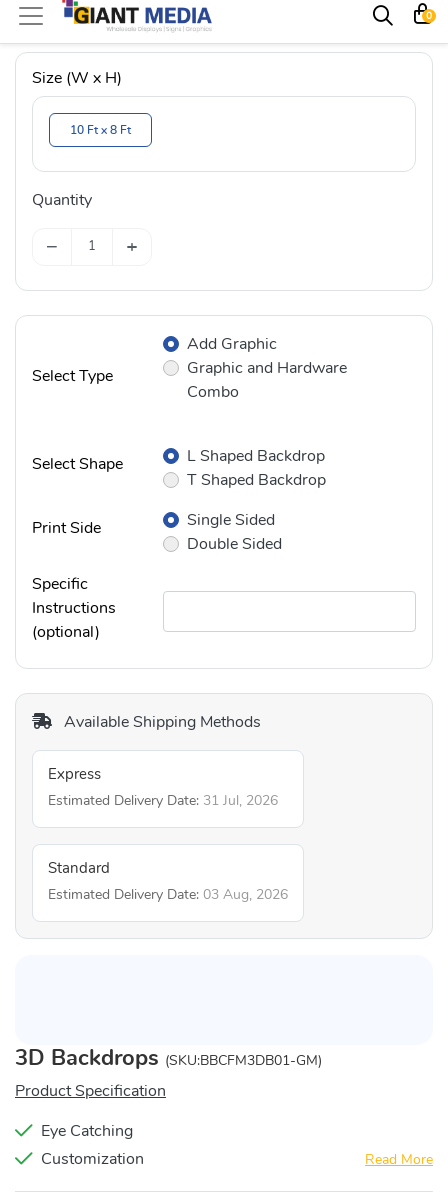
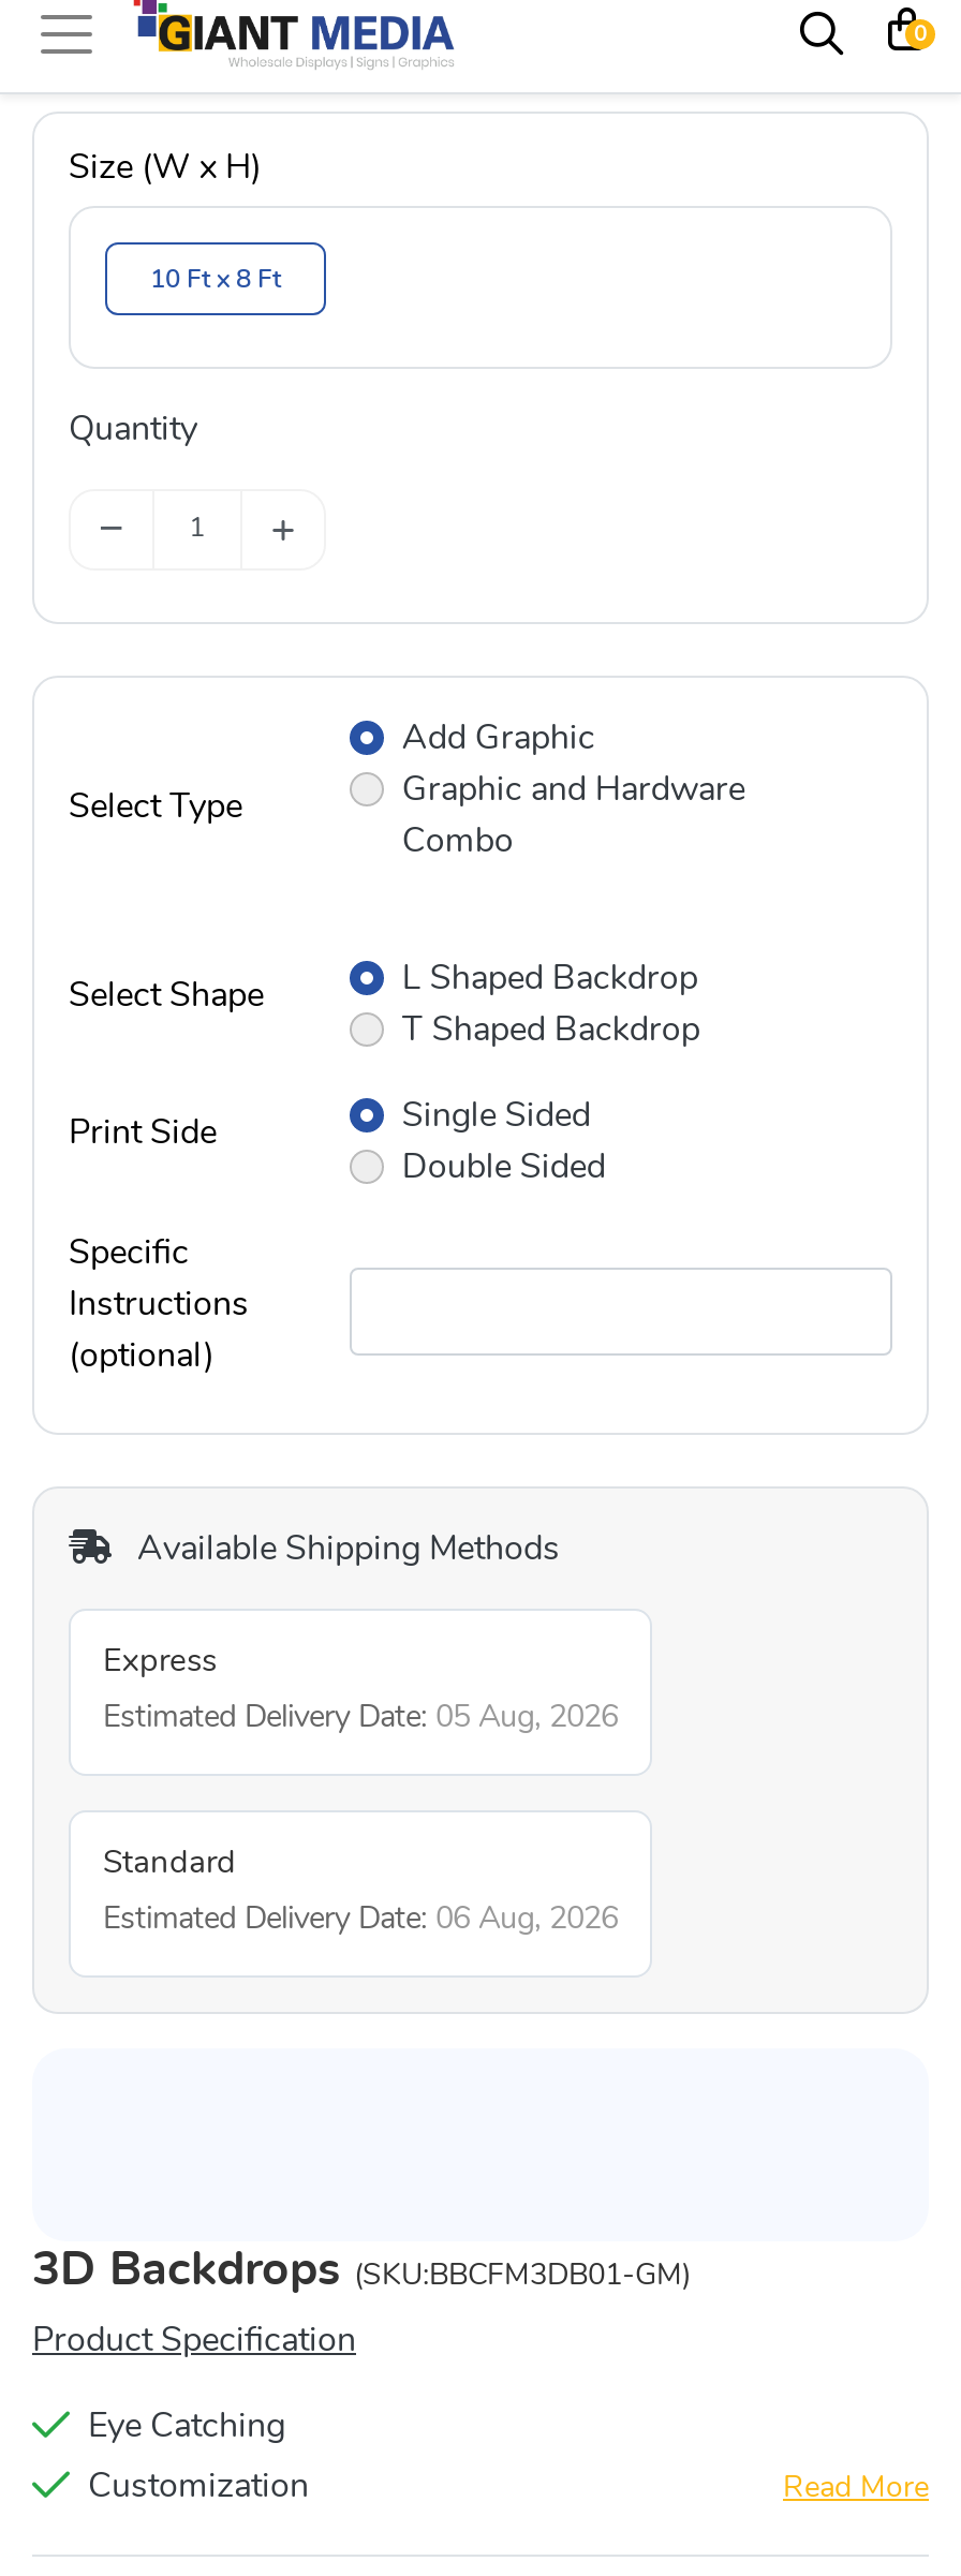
[48,792,278,807] Estimated Delivery Date: 31 Jul, 2026 -> [103,1700,618,1732] Estimated Delivery Date: 05 Aug, 2026
[48,886,288,901] Estimated Delivery Date: 03 Aug, 2026 -> [103,1901,618,1934] Estimated Delivery Date: 06 Aug, 2026

